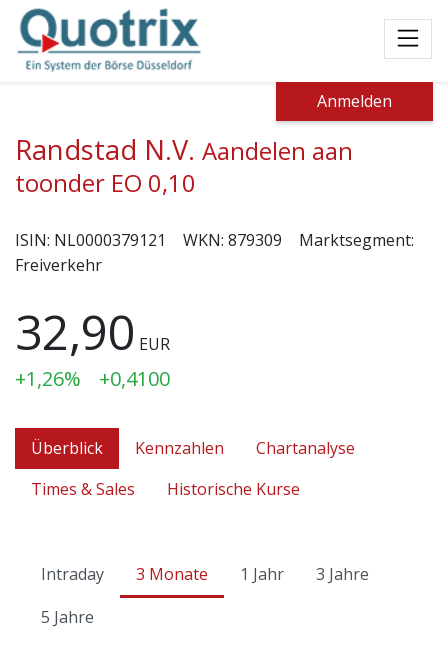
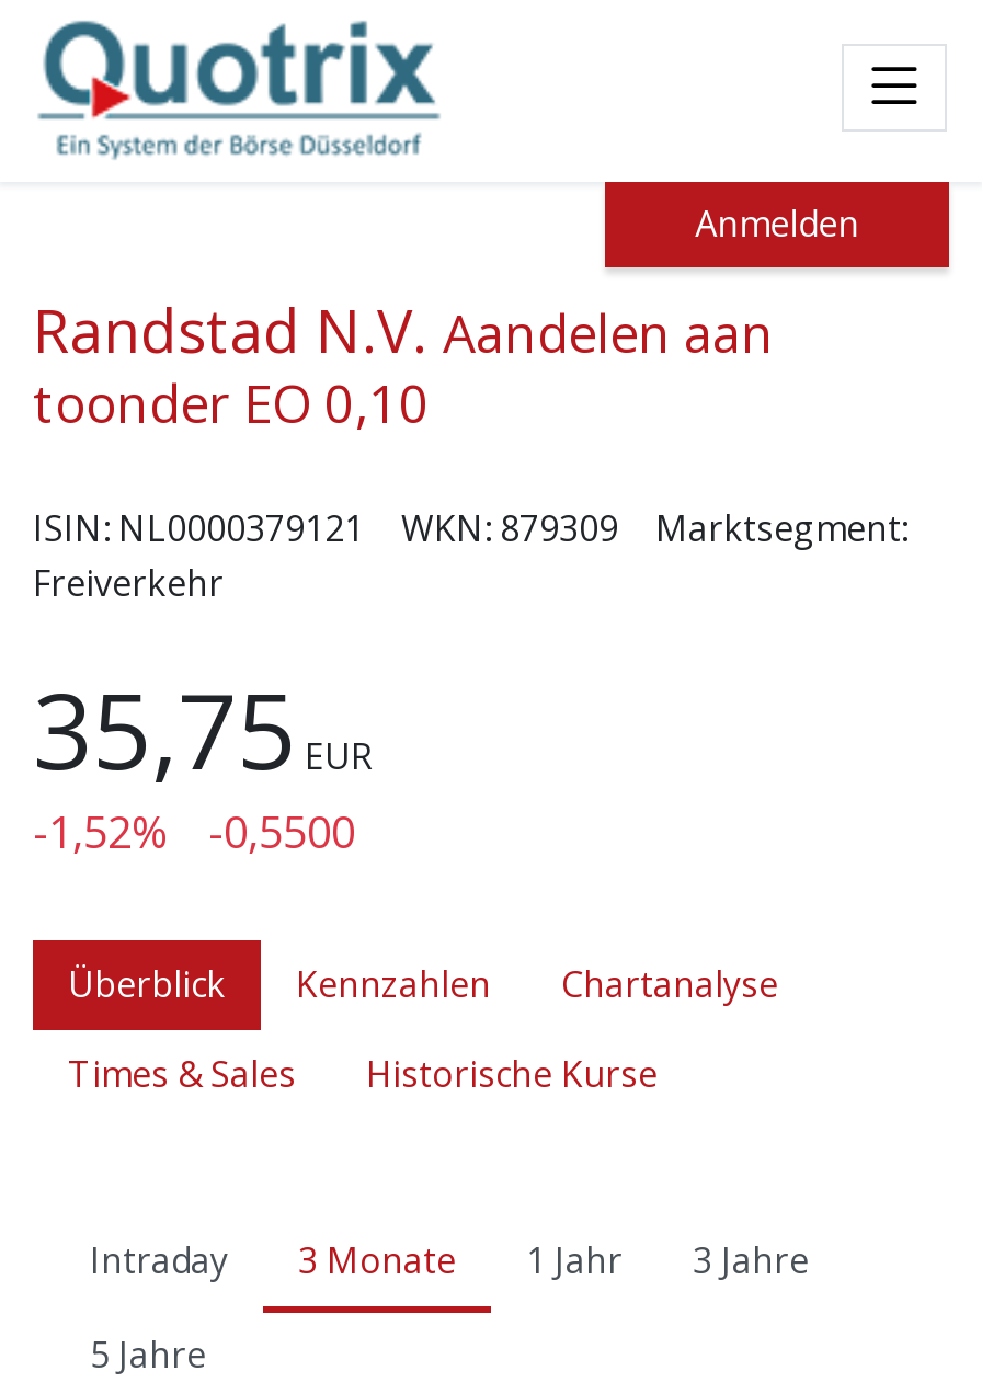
[15,299,170,364] 32,90 EUR -> [33,657,373,800] 35,75 EUR
[15,365,81,392] +1,26% -> [33,802,169,861] -1,52%
[99,365,170,392] +0,4100 -> [208,802,355,861] -0,5500

